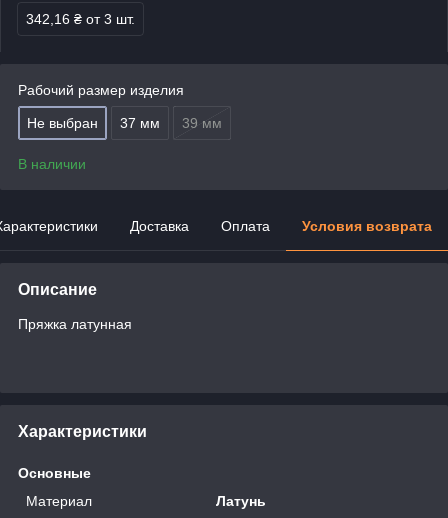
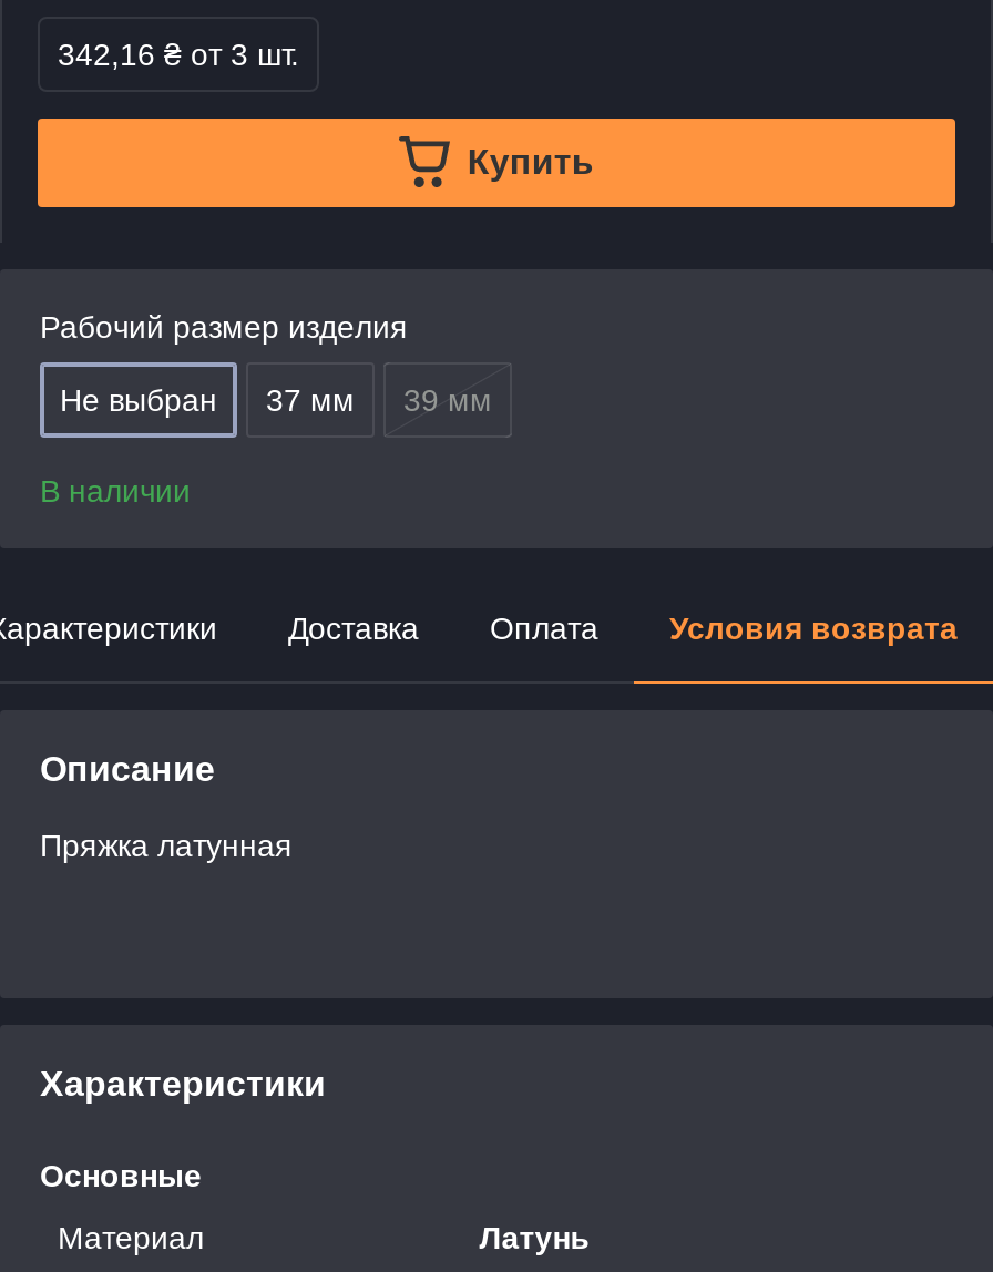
none -> [467,142,594,180] Купить

